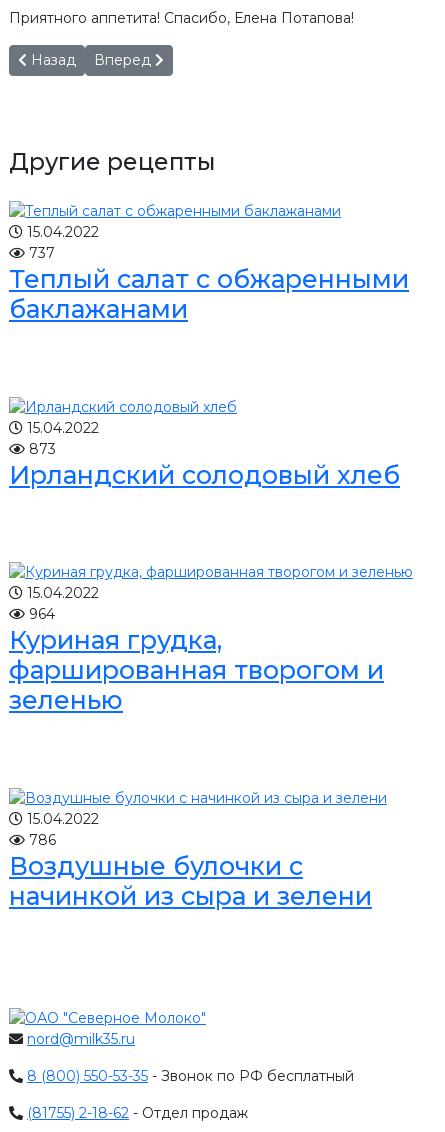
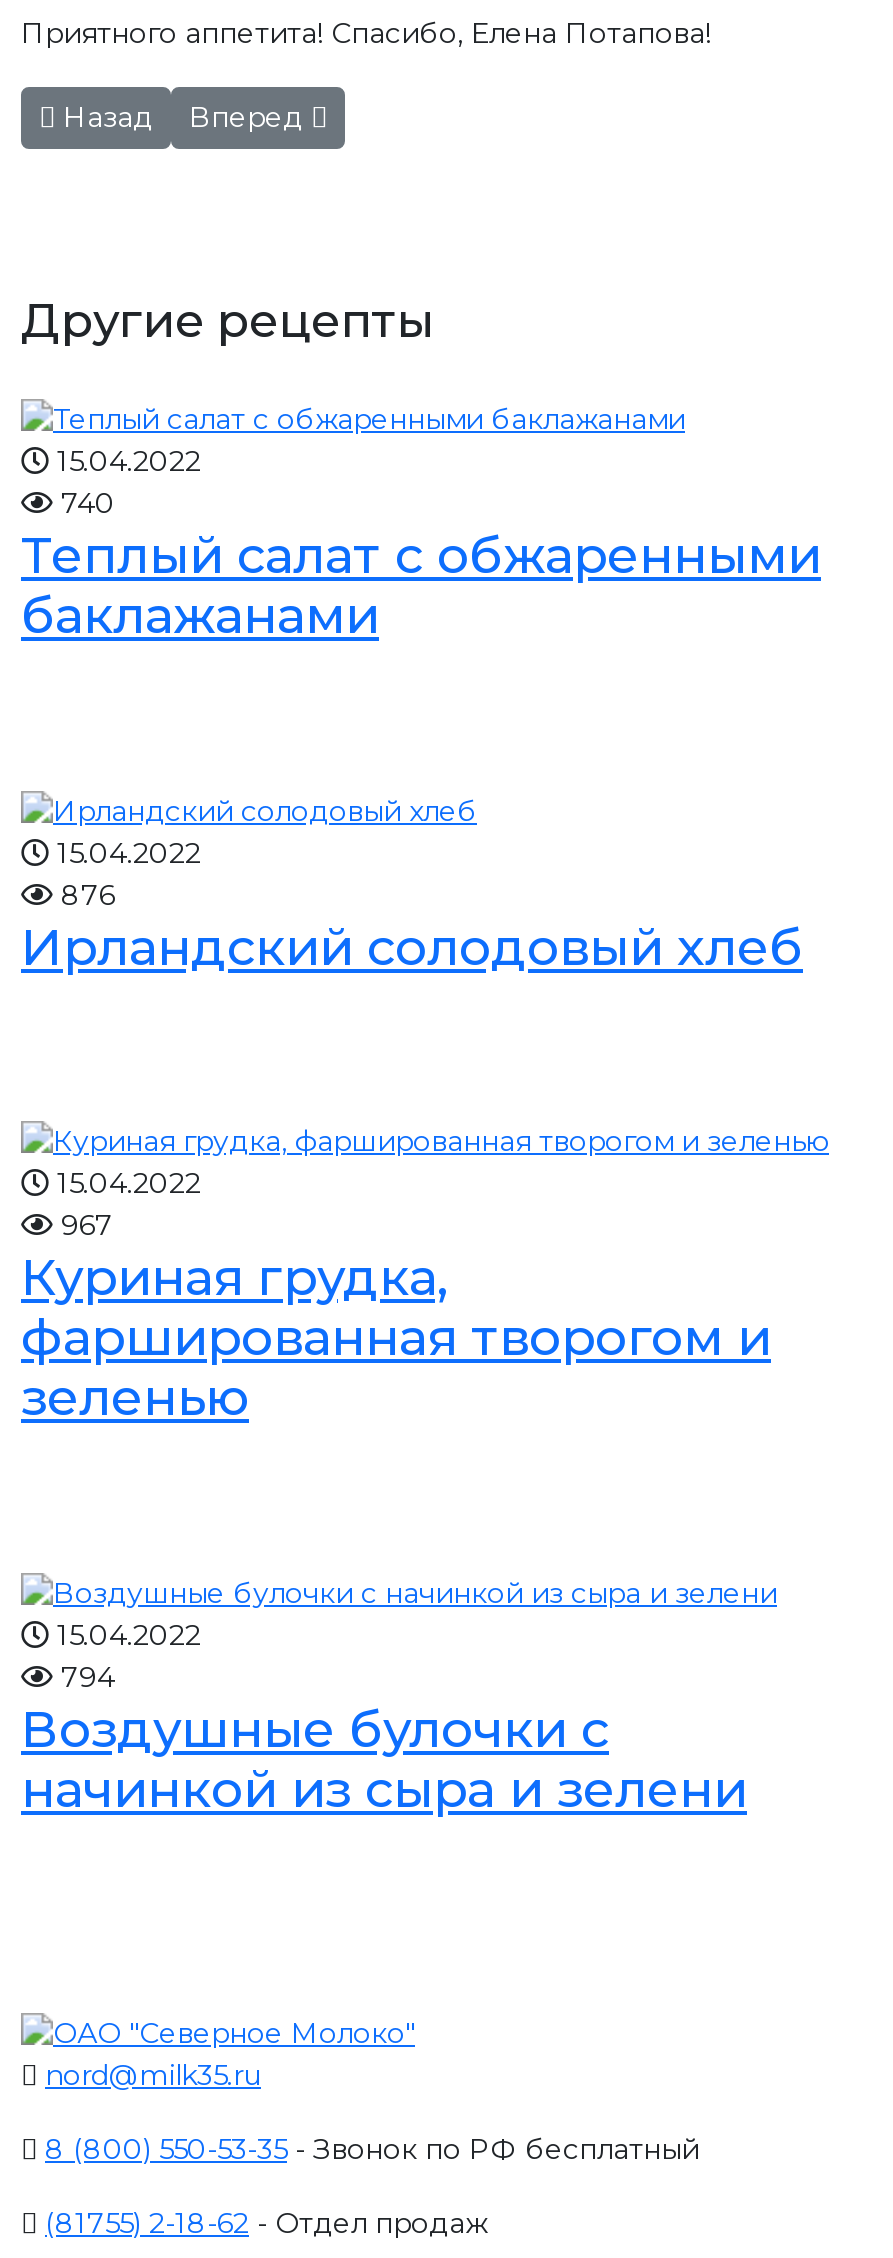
[25,244,55,262] 737 -> [53,485,115,521] 740
[25,440,56,458] 873 -> [53,876,115,912] 876
[25,605,55,623] 964 -> [53,1208,113,1244] 967
[25,831,56,849] 786 -> [53,1660,115,1696] 794

